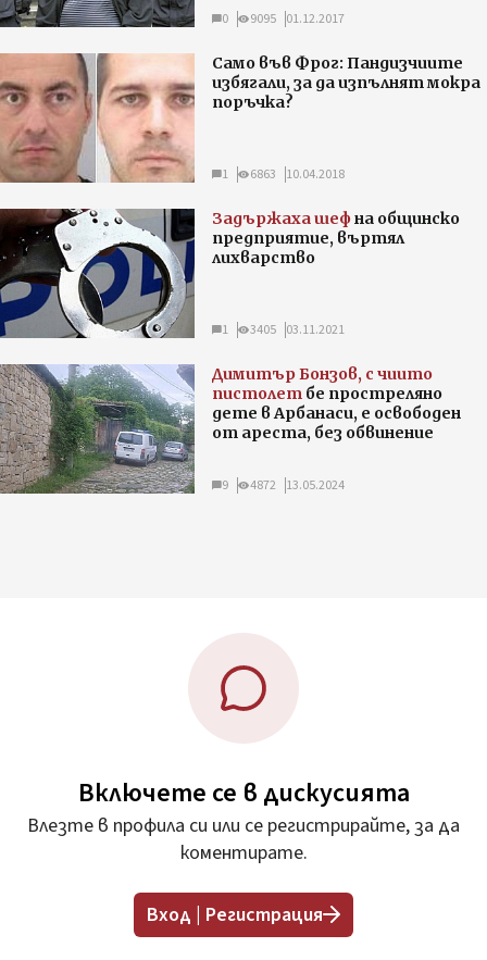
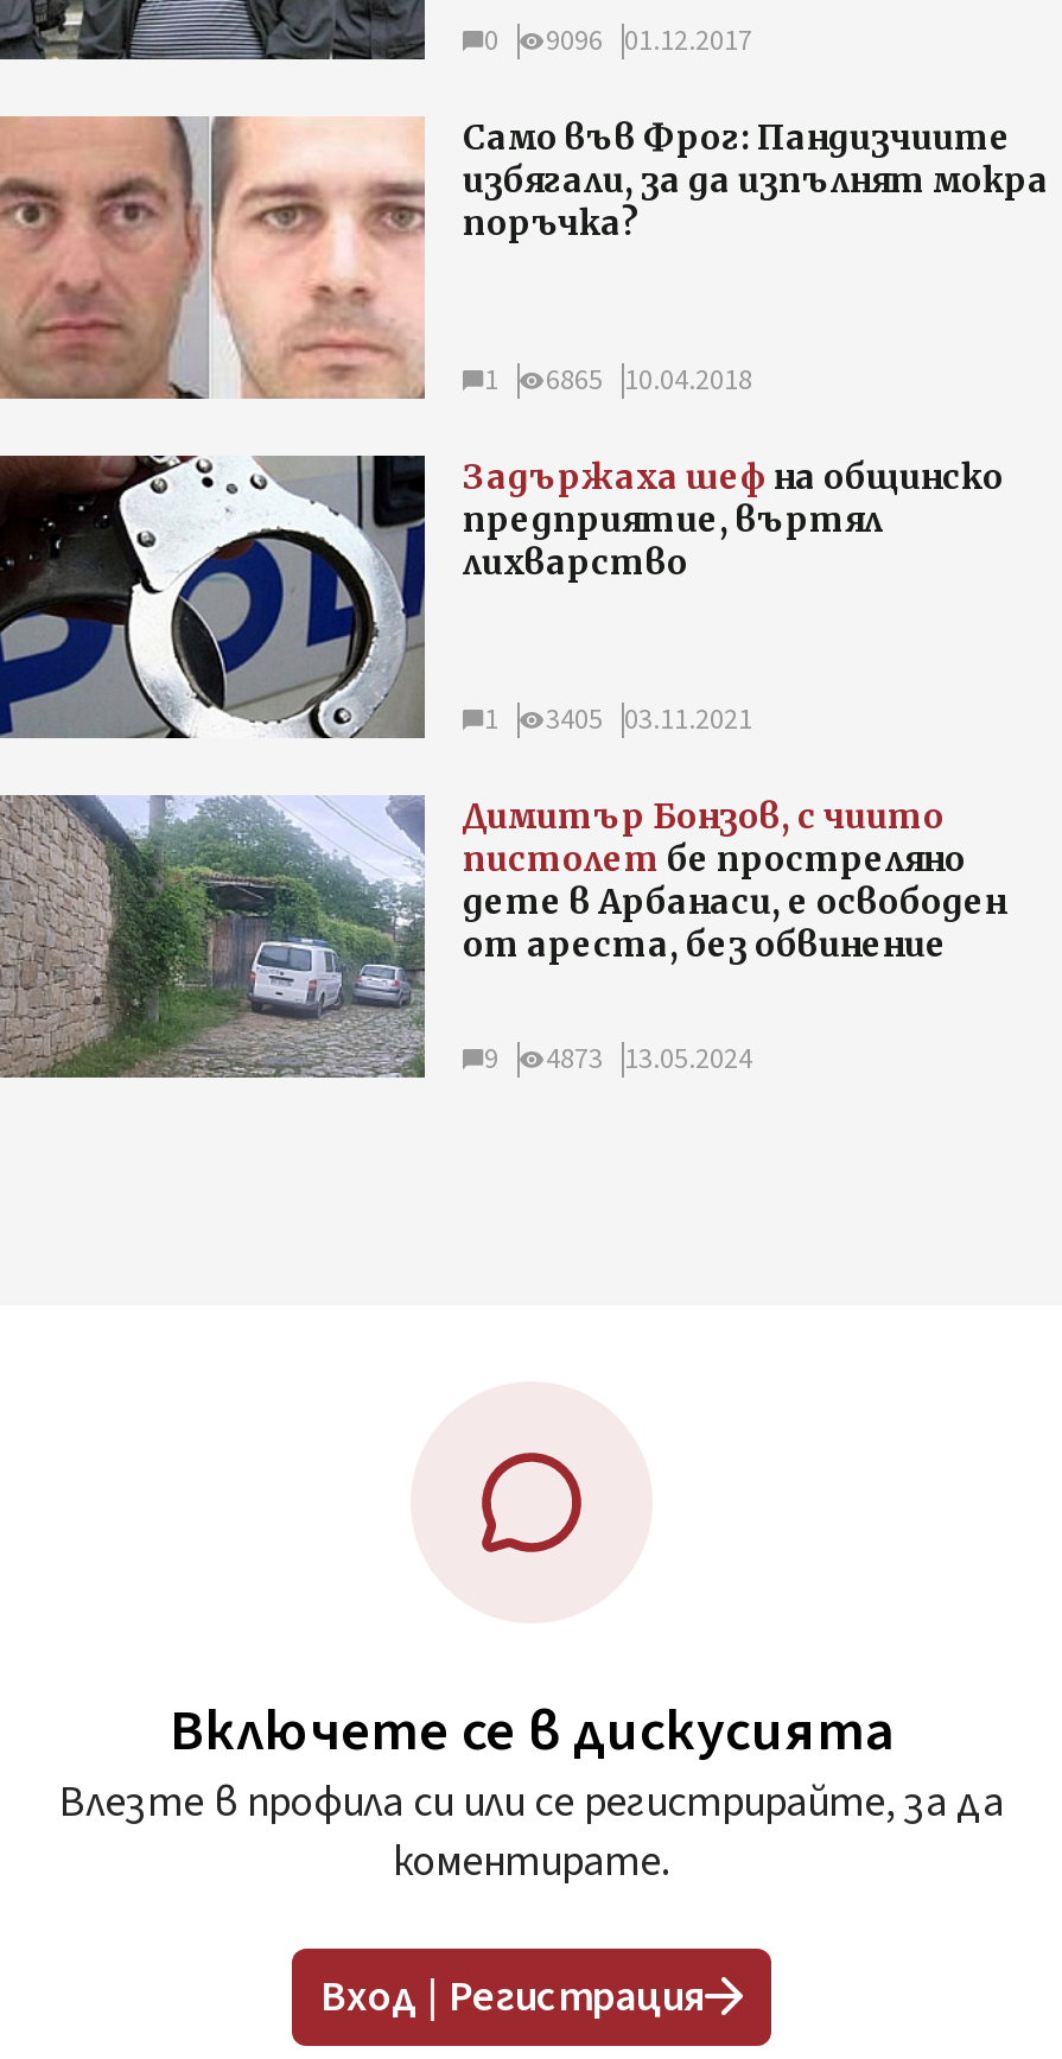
[222,9,345,28] 0 9095 01.12.2017 -> [484,20,752,61] 0 9096 01.12.2017
[222,165,345,183] 1 6863 10.04.2018 -> [484,360,752,400] 1 6865 10.04.2018
[222,476,345,494] 9 4872 13.05.2024 -> [484,1038,752,1079] 9 4873 13.05.2024

